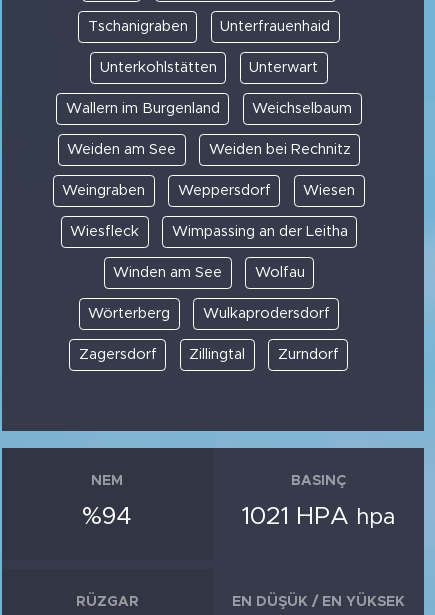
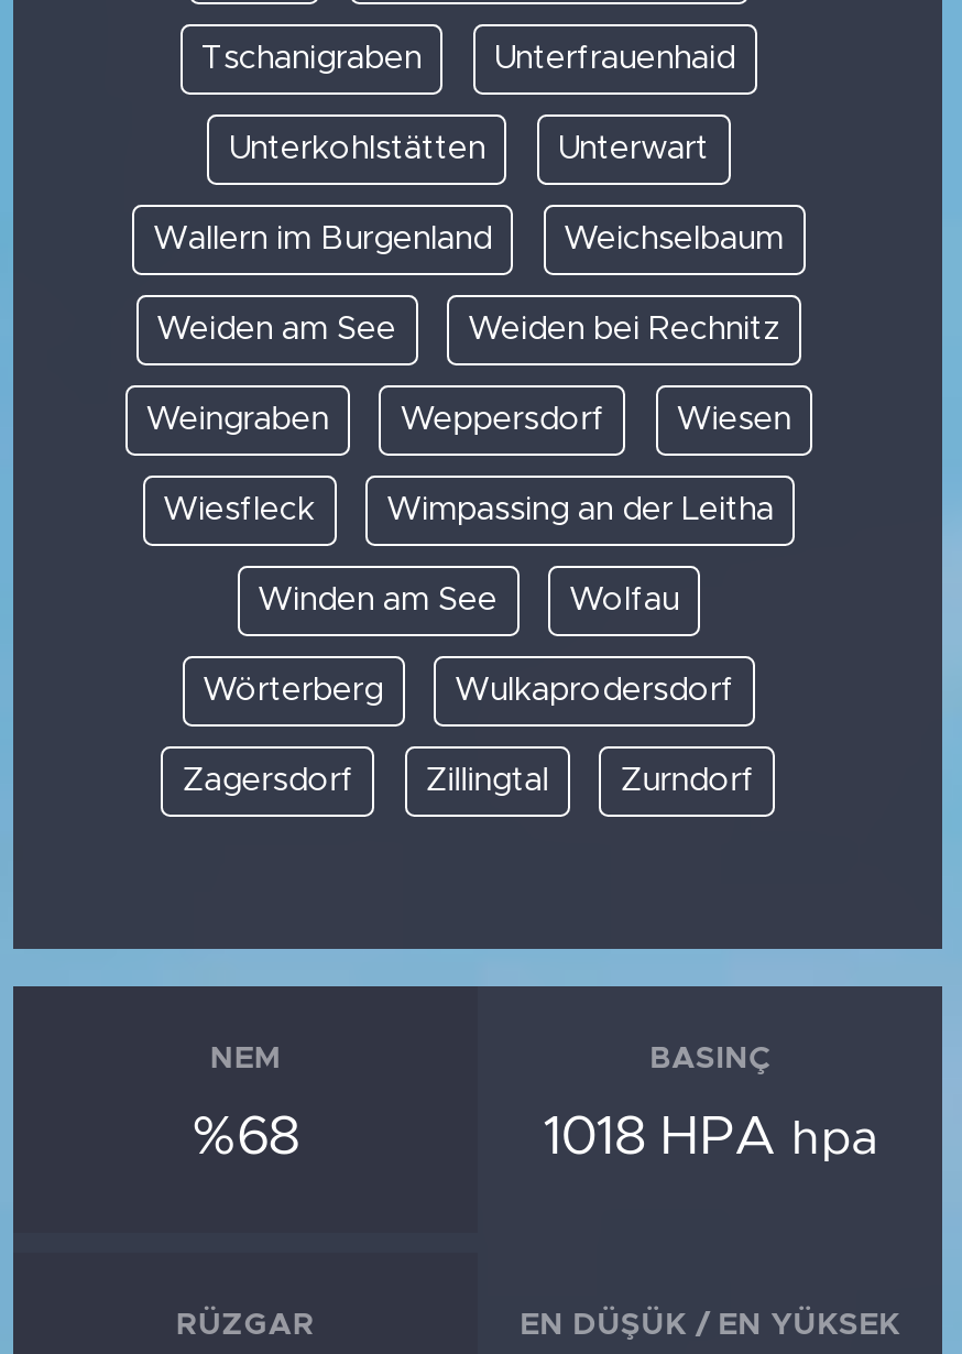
[82,503,132,528] %94 -> [192,1109,298,1164] %68
[242,503,395,528] 1021 HPA hpa -> [543,1109,877,1164] 1018 HPA hpa

